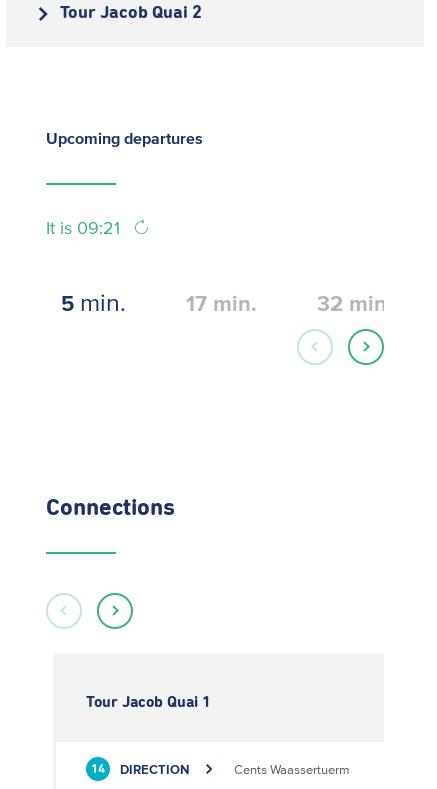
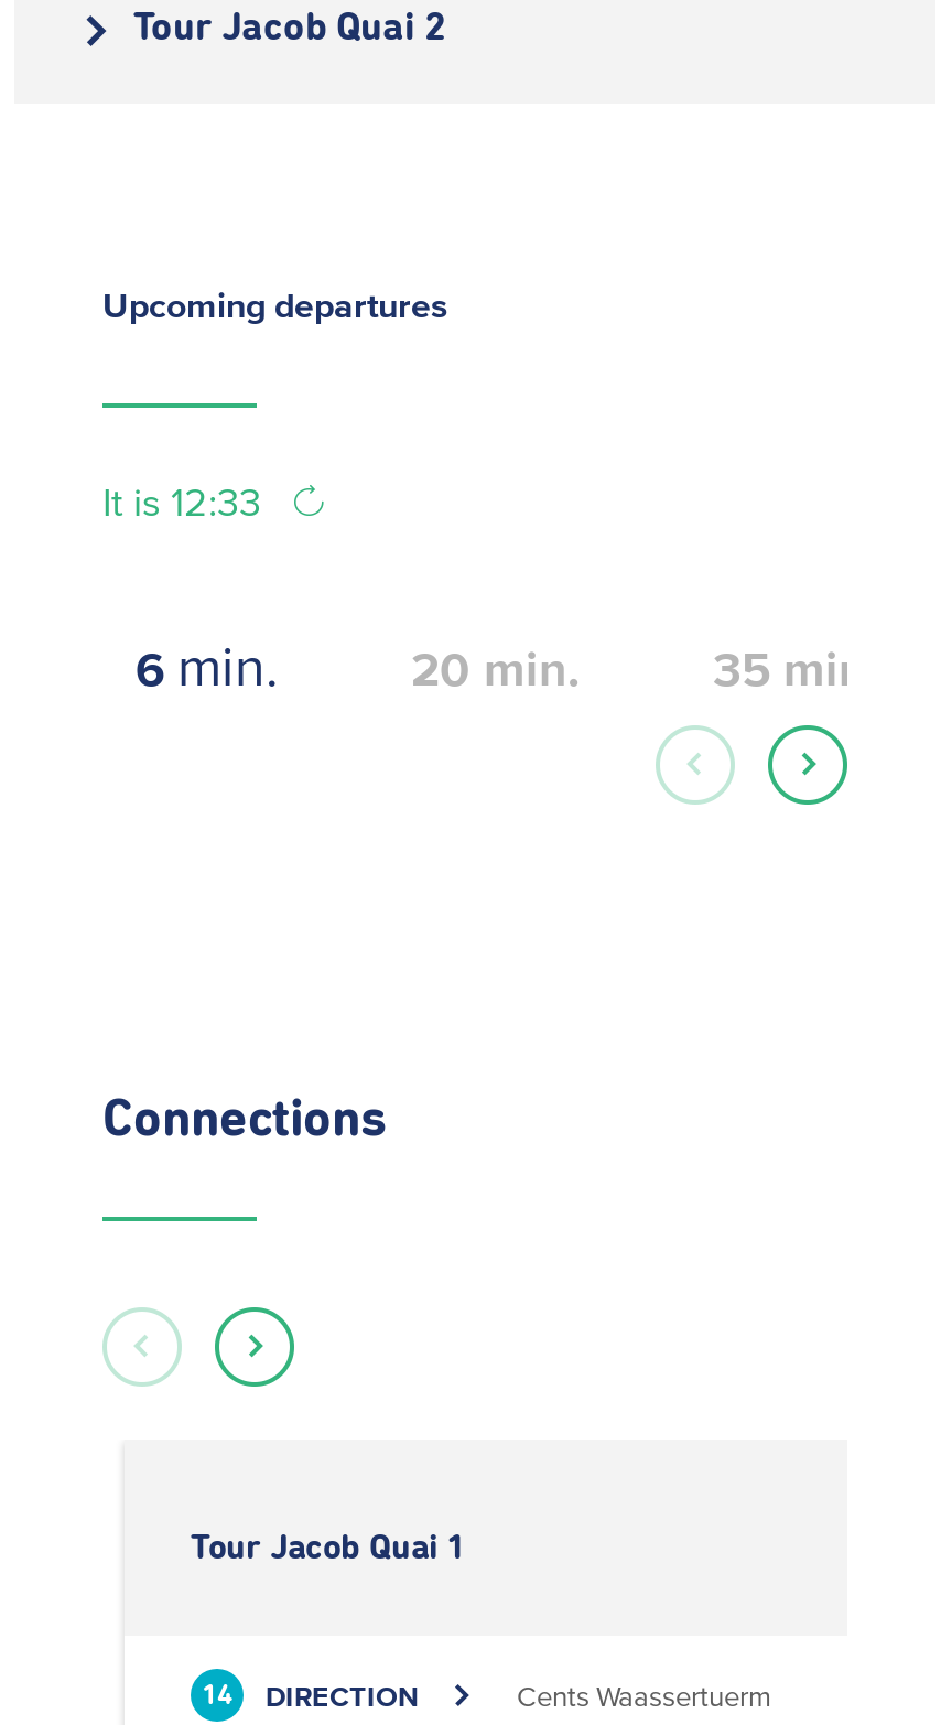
[46,218,125,238] It is 09:21 -> [102,481,272,525] It is 12:33
[61,288,126,316] 5 min. -> [136,635,279,697] 6 min.
[186,291,257,315] 17 min. -> [411,642,581,694] 20 min.
[317,291,393,315] 32 min. -> [713,642,880,694] 35 min.

